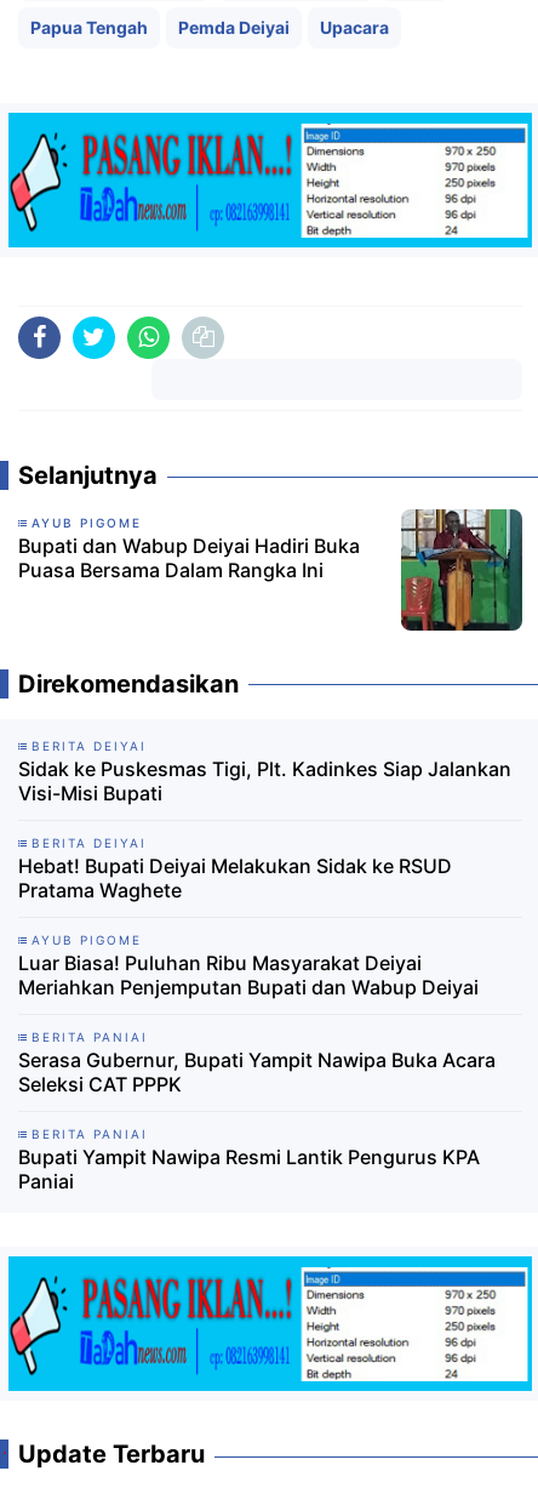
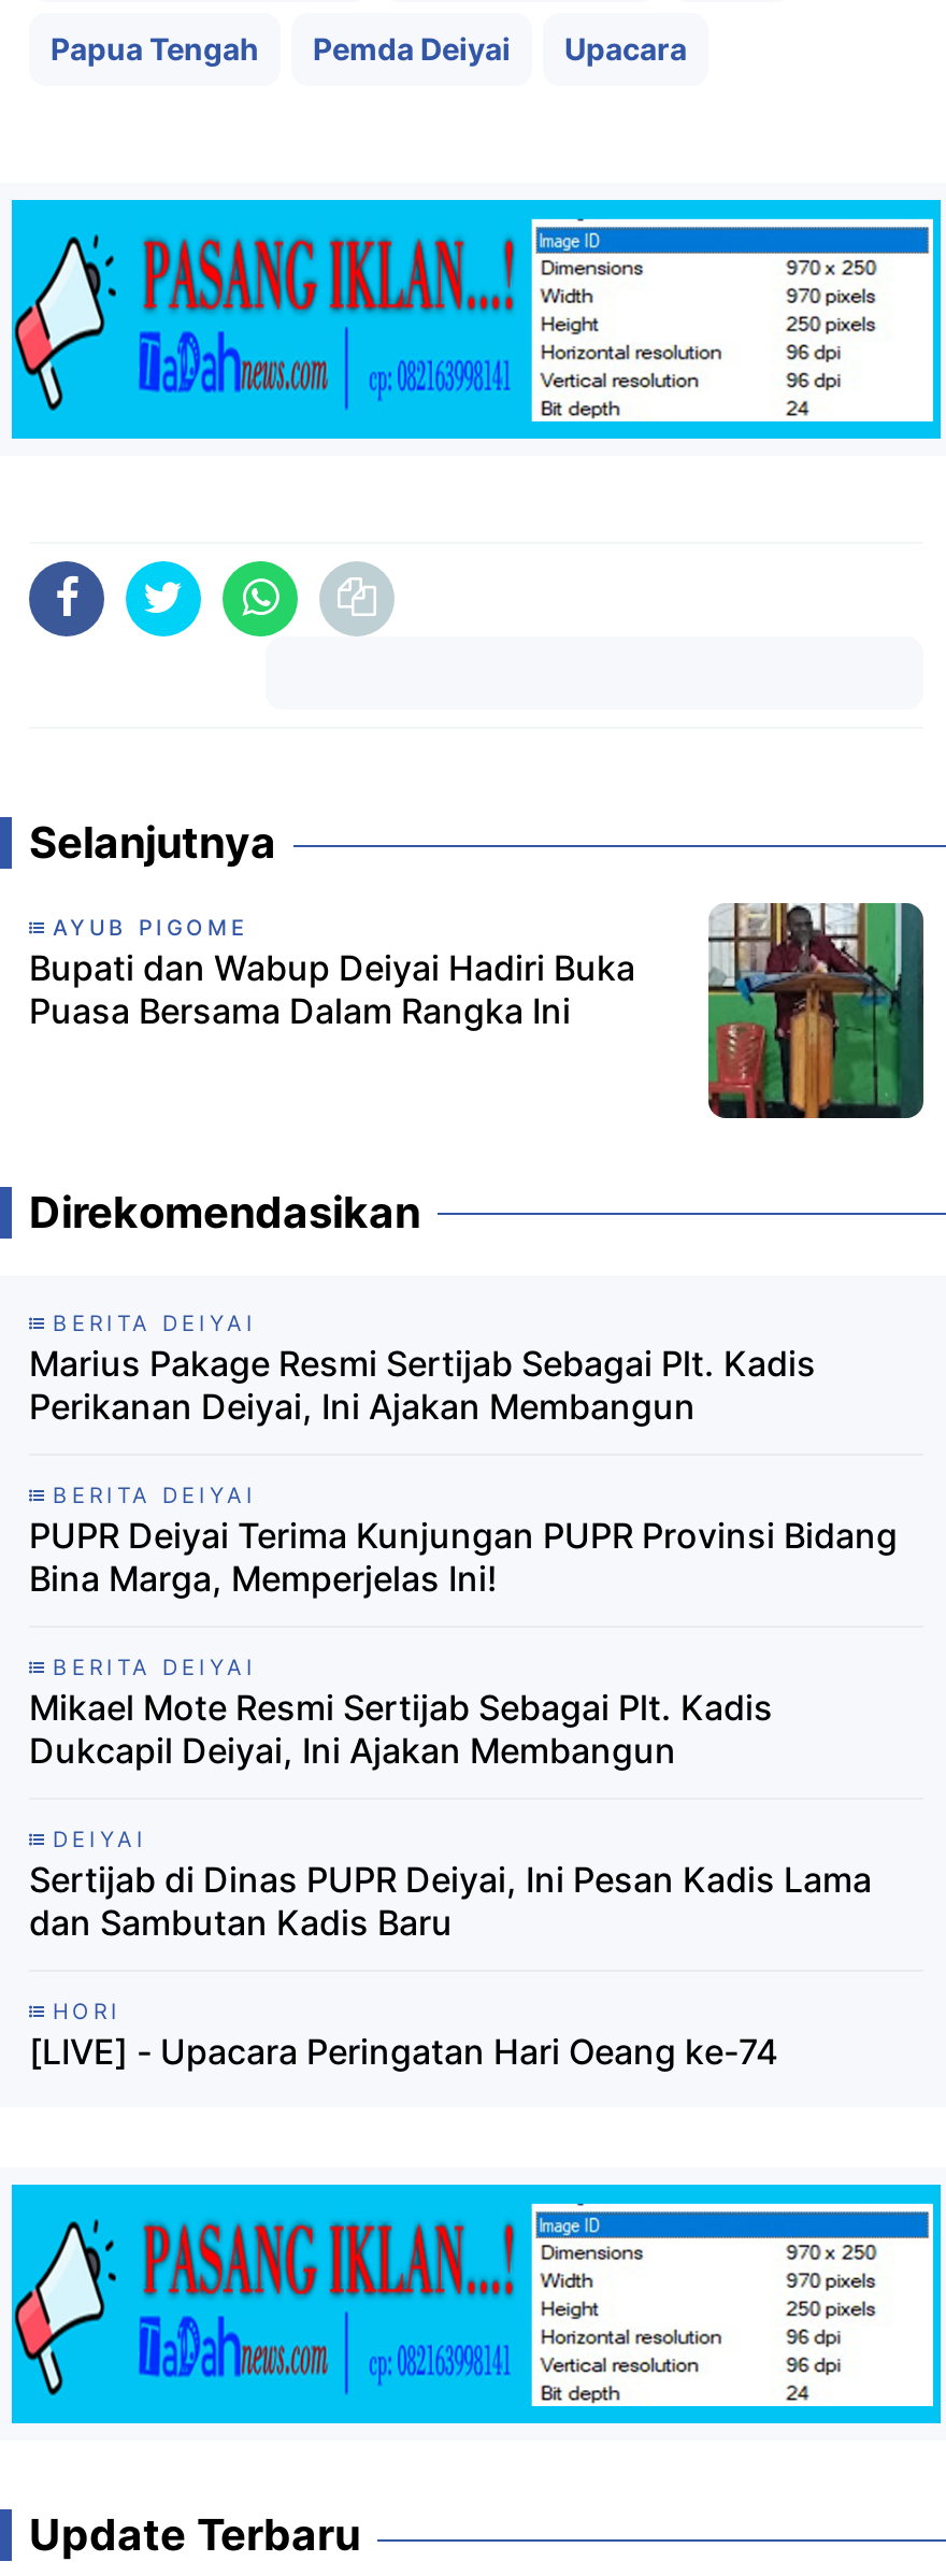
[18,757,511,805] Sidak ke Puskesmas Tigi, Plt. Kadinkes Siap Jalankan | Visi-Misi Bupati -> [29,1342,816,1428] Marius Pakage Resmi Sertijab Sebagai Plt. Kadis | Perikanan Deiyai, Ini Ajakan Membangun
[18,854,452,902] Hebat! Bupati Deiyai Melakukan Sidak ke RSUD | Pratama Waghete -> [29,1514,898,1600] PUPR Deiyai Terima Kunjungan PUPR Provinsi Bidang | Bina Marga, Memperjelas Ini!
[18,932,479,999] AYUB PIGOME | Luar Biasa! Puluhan Ribu Masyarakat Deiyai | Meriahkan Penjemputan Bupati dan Wabup Deiyai -> [29,1653,773,1772] BERITA DEIYAI | Mikael Mote Resmi Sertijab Sebagai Plt. Kadis | Dukcapil Deiyai, Ini Ajakan Membangun
[18,1029,496,1096] BERITA PANIAI | Serasa Gubernur, Bupati Yampit Nawipa Buka Acara | Seleksi CAT PPPK -> [29,1825,872,1944] DEIYAI | Sertijab di Dinas PUPR Deiyai, Ini Pesan Kadis Lama | dan Sambutan Kadis Baru
[18,1126,480,1193] BERITA PANIAI | Bupati Yampit Nawipa Resmi Lantik Pengurus KPA | Paniai -> [29,1997,777,2073] HORI | [LIVE] - Upacara Peringatan Hari Oeang ke-74

